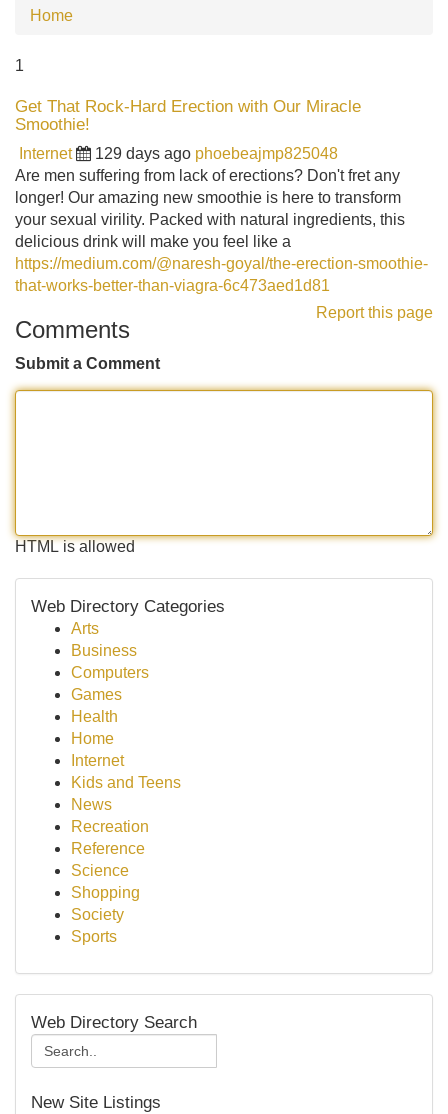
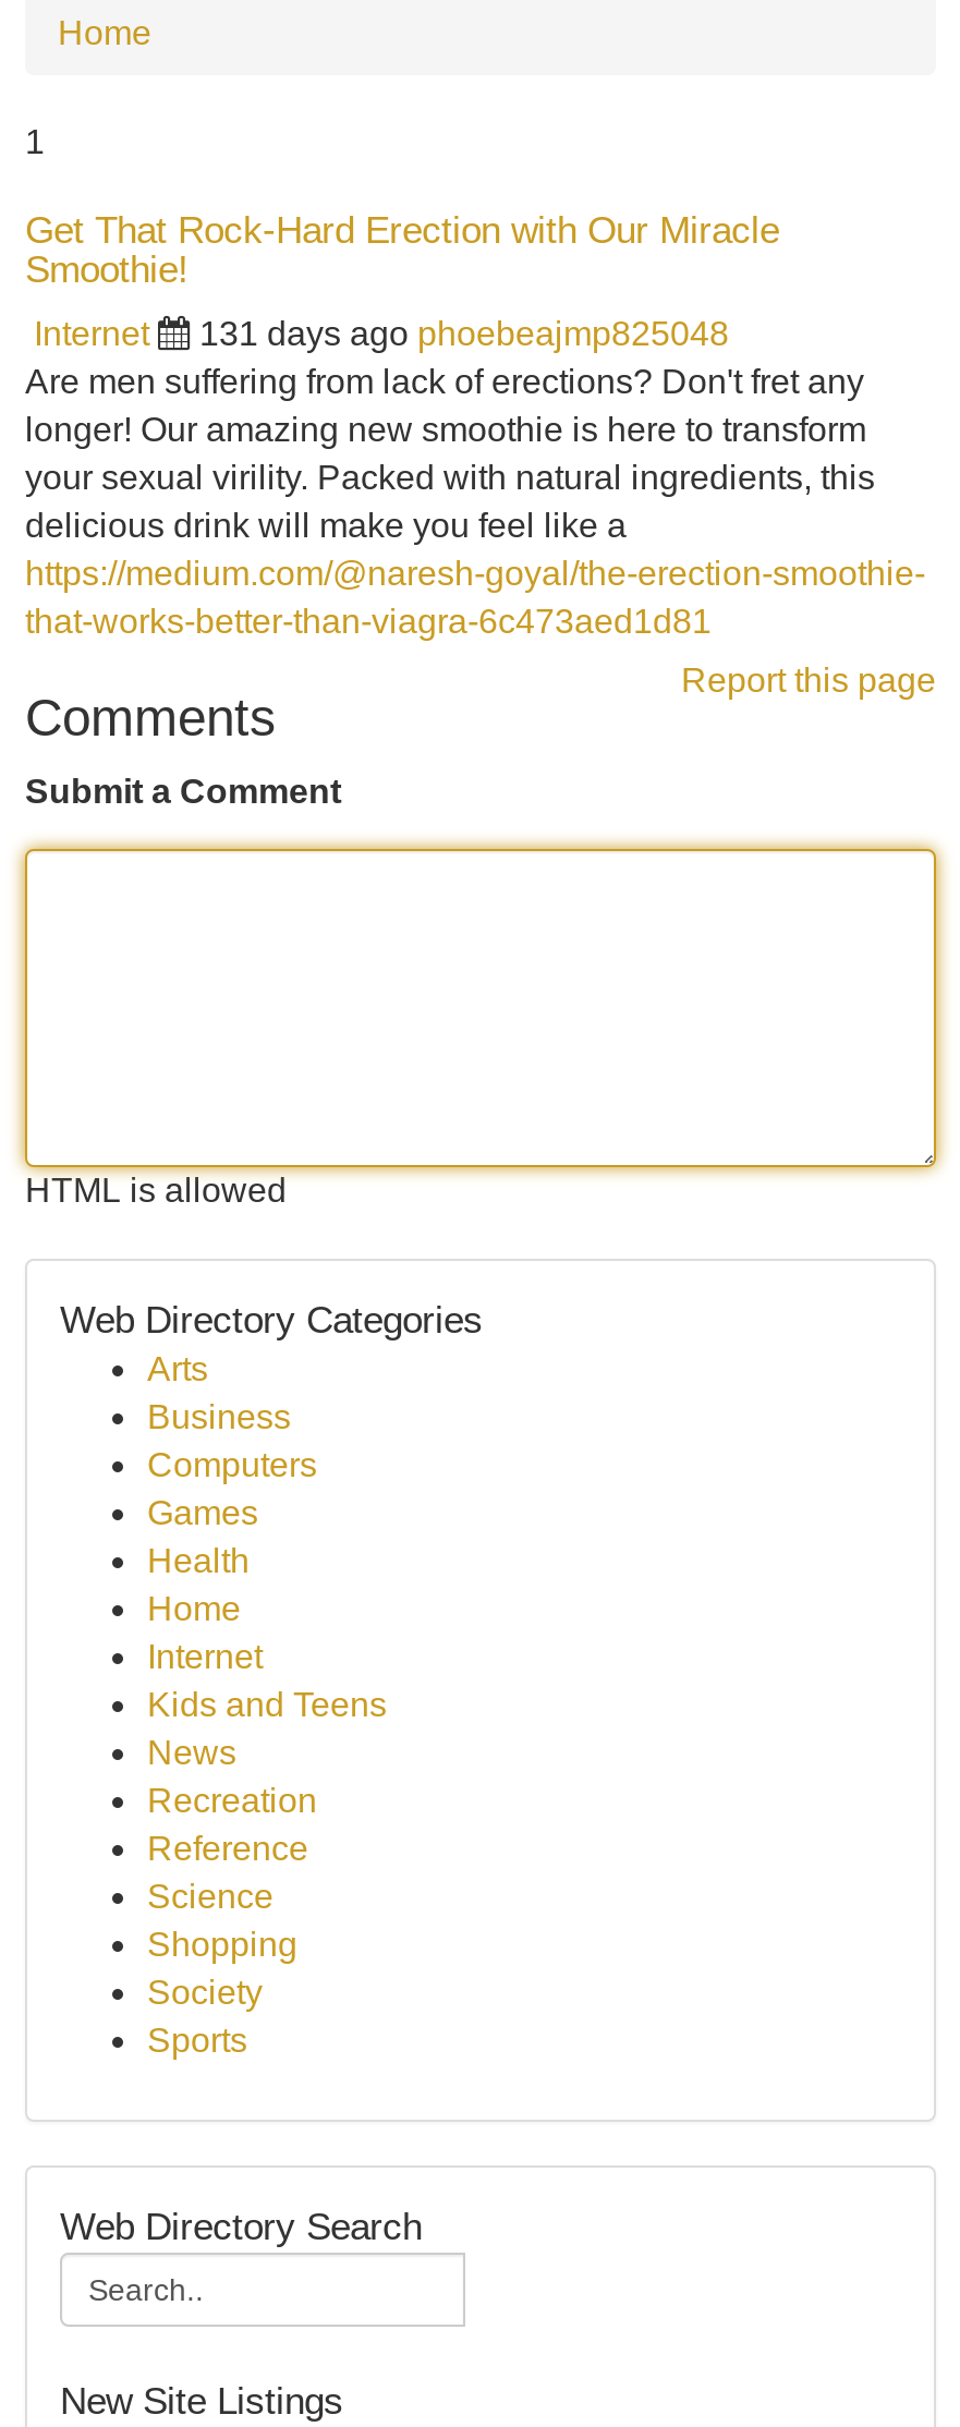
[95,145,338,162] 129 days ago phoebeajmp825048 -> [199,315,729,352] 131 days ago phoebeajmp825048

